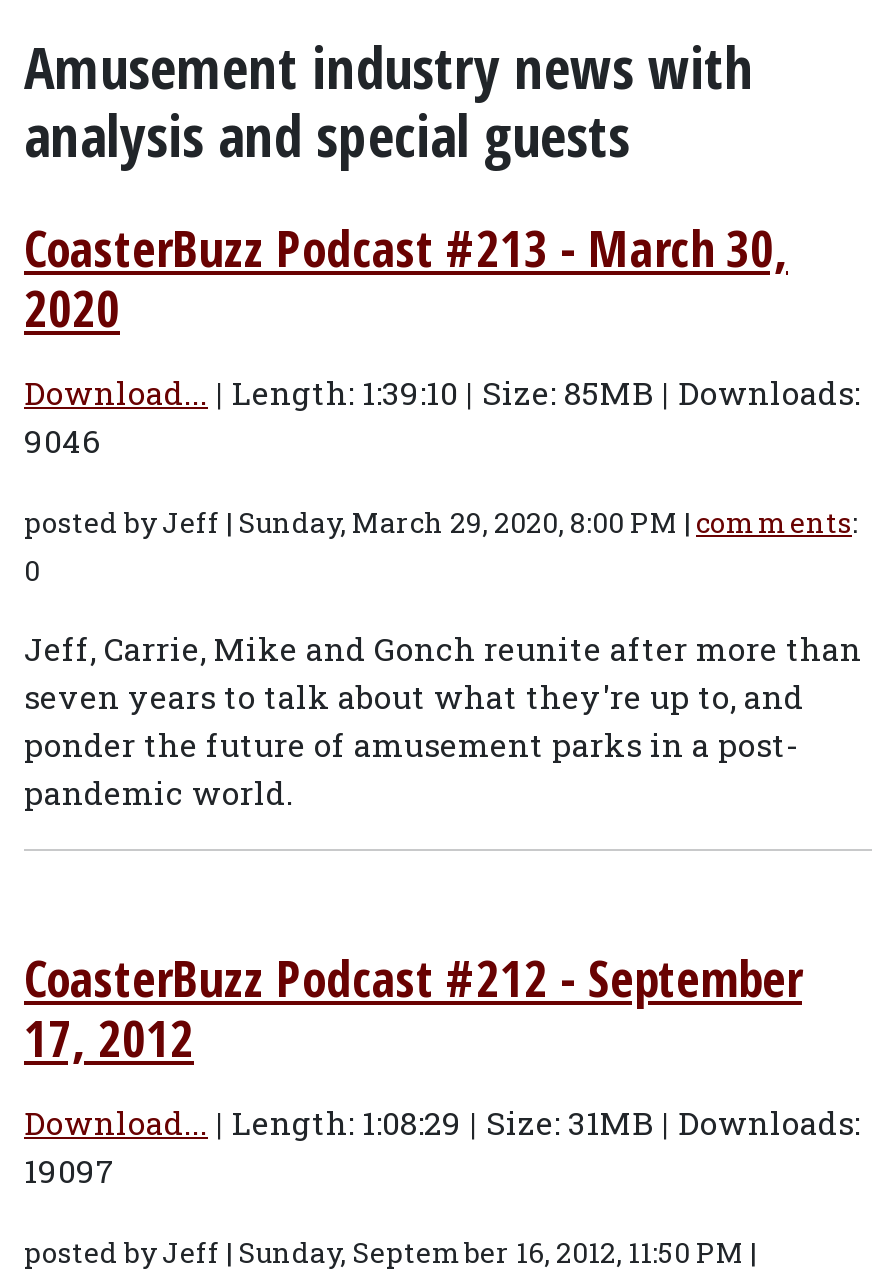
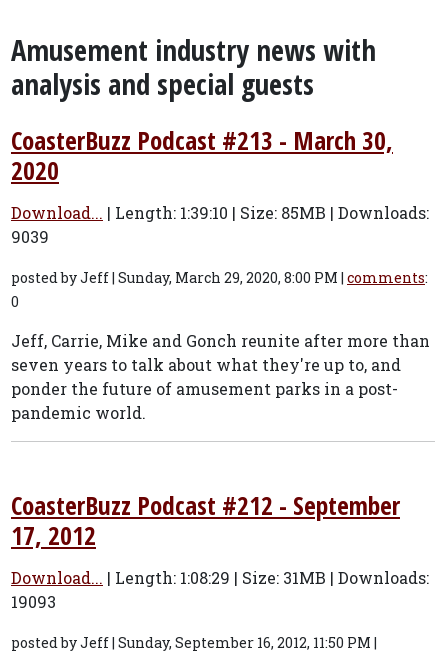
[24,419,100,461] 9046 -> [11,226,49,247] 9039
[24,1149,116,1191] 19097 -> [11,591,56,612] 19093

